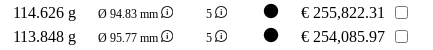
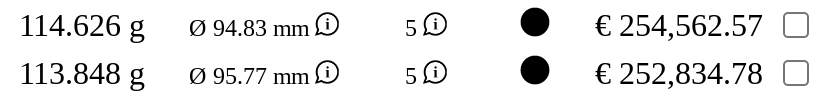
[301,4,385,21] €255,822.31 -> [595,8,763,42] €254,562.57
[301,28,385,45] €254,085.97 -> [595,56,763,90] €252,834.78

